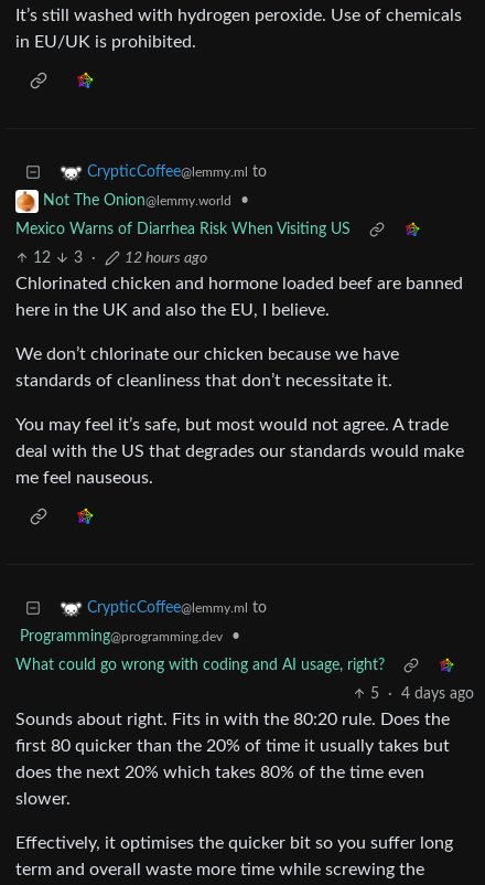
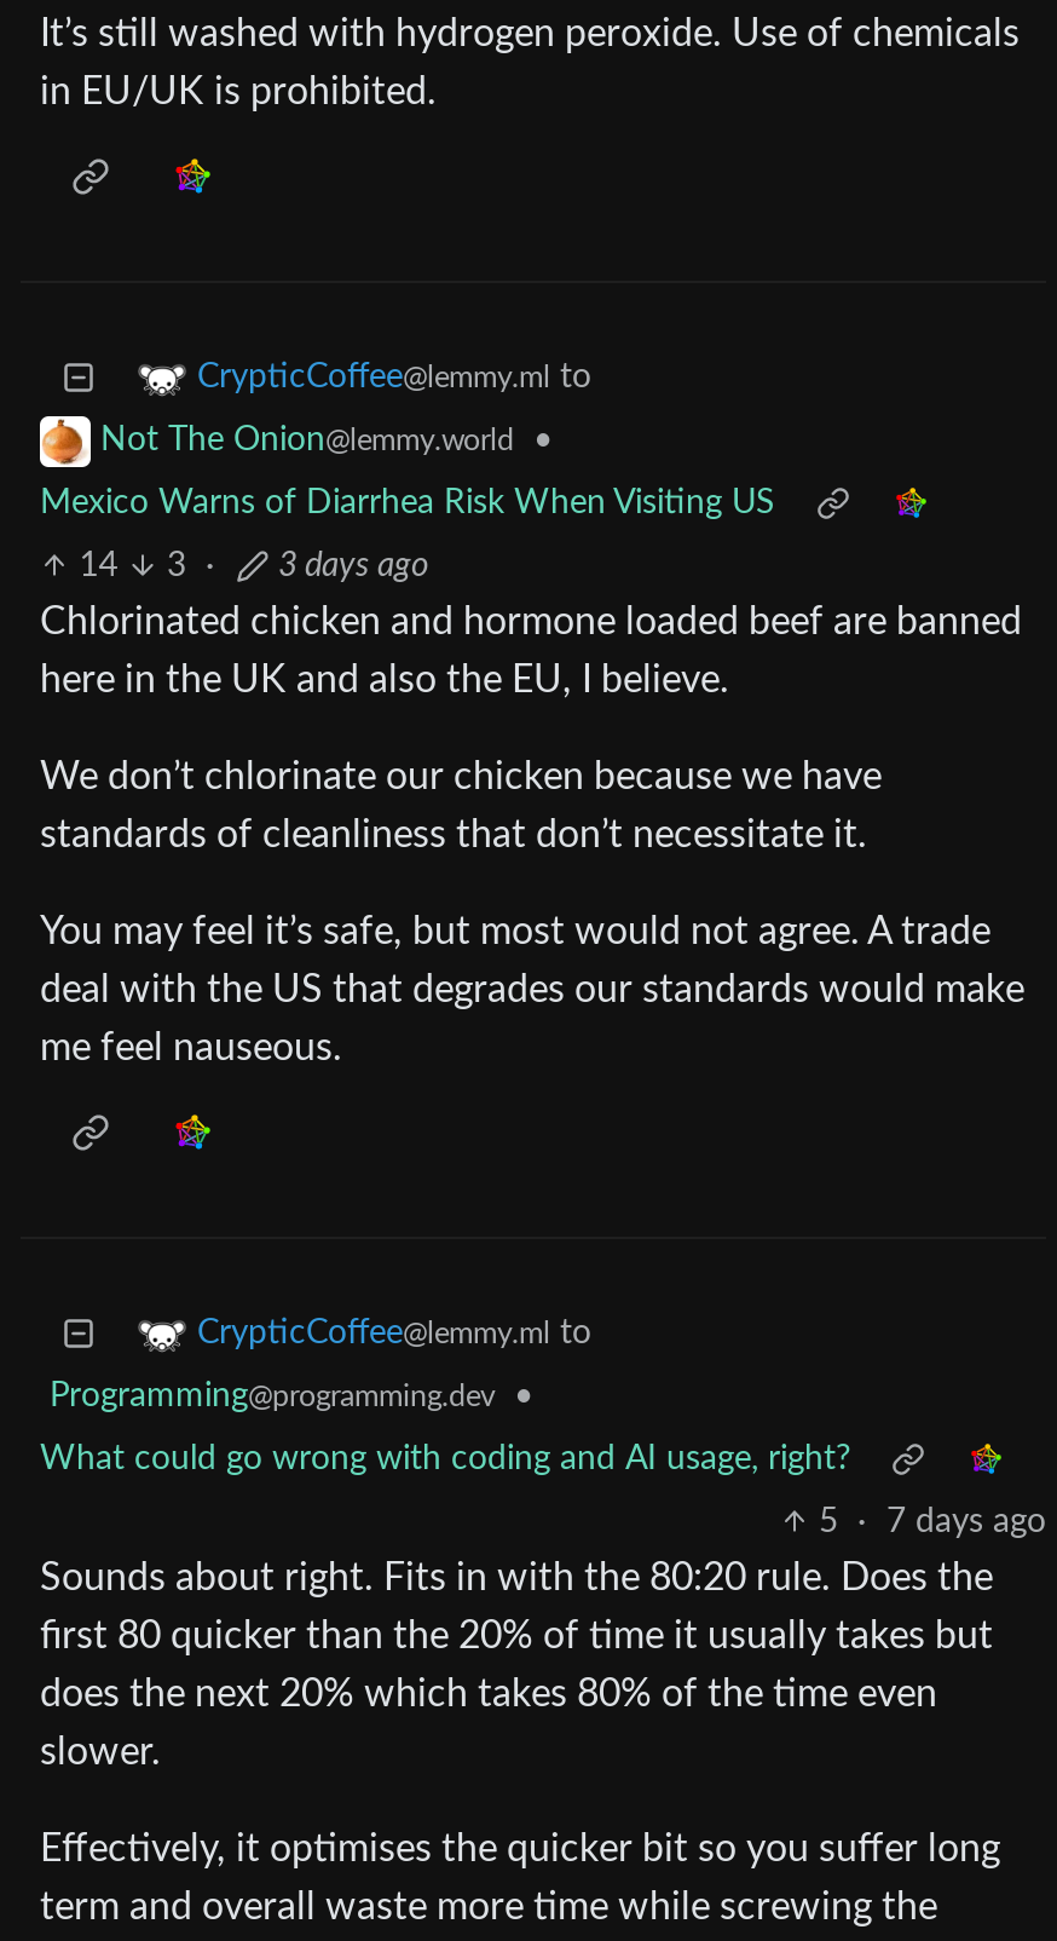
[33,251,51,266] 12 -> [79,550,118,584] 14
[124,251,207,266] 12 hours ago -> [278,550,428,584] 3 days ago
[370,686,474,702] 5 · 4 days ago -> [819,1506,1046,1539] 5 · 7 days ago

